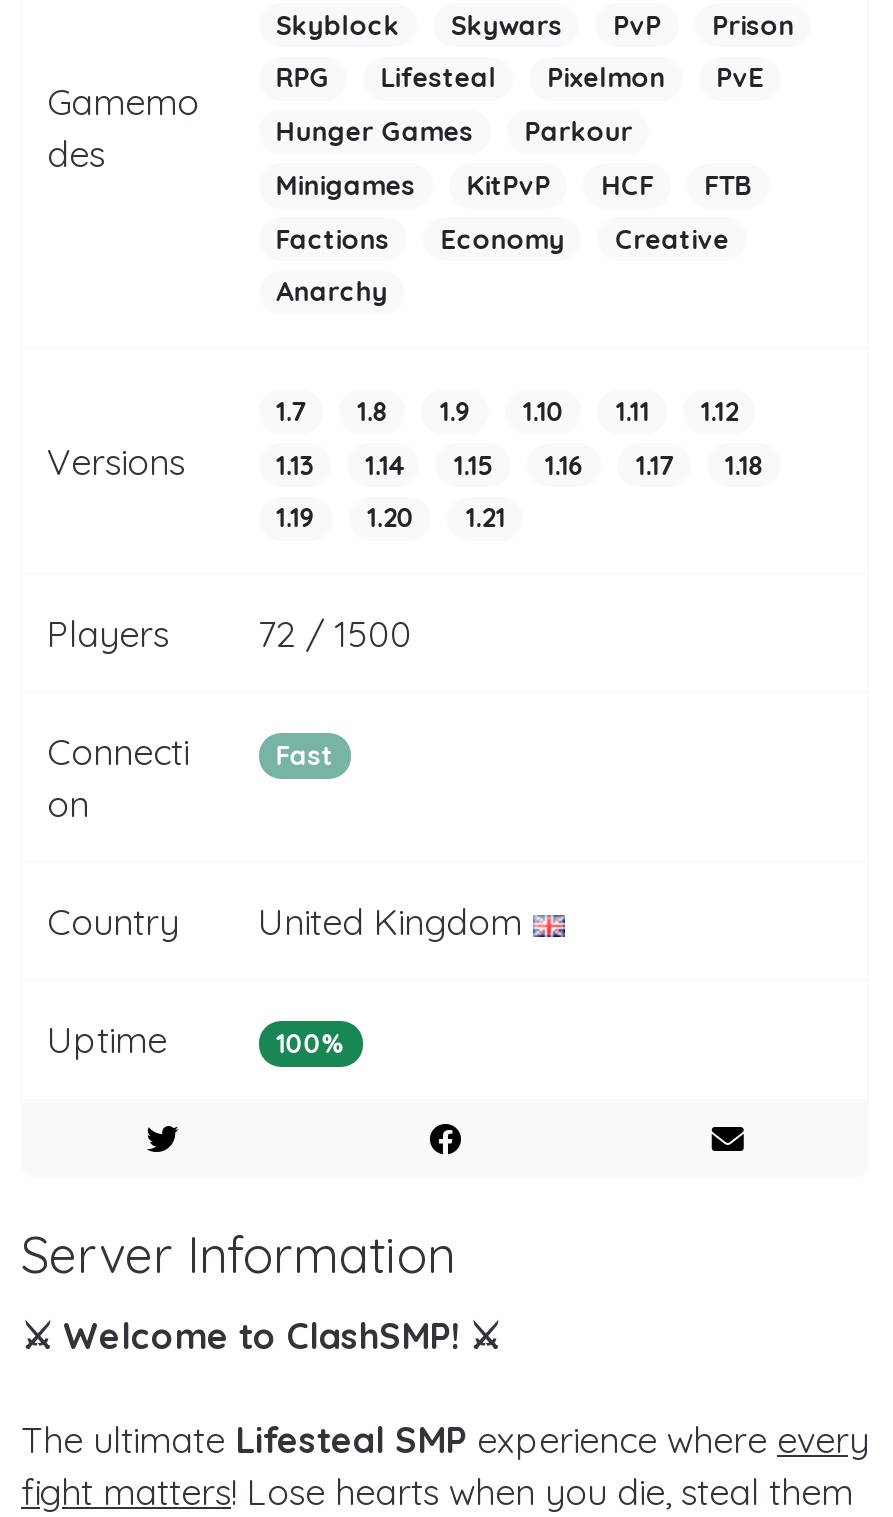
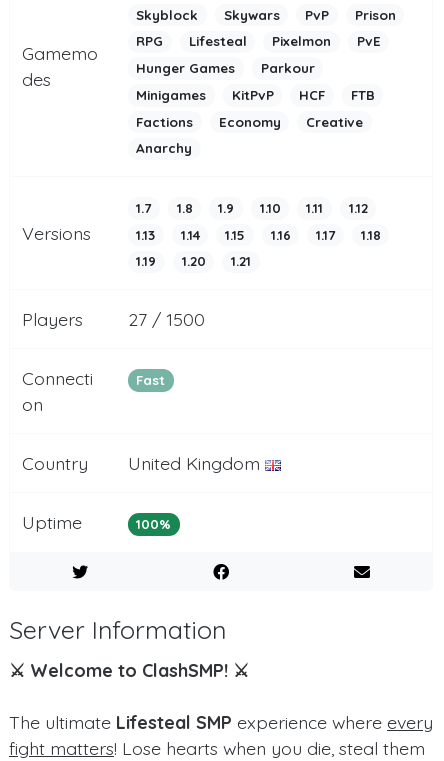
[258,611,412,655] 72 / 1500 -> [127,308,204,330] 27 / 1500

